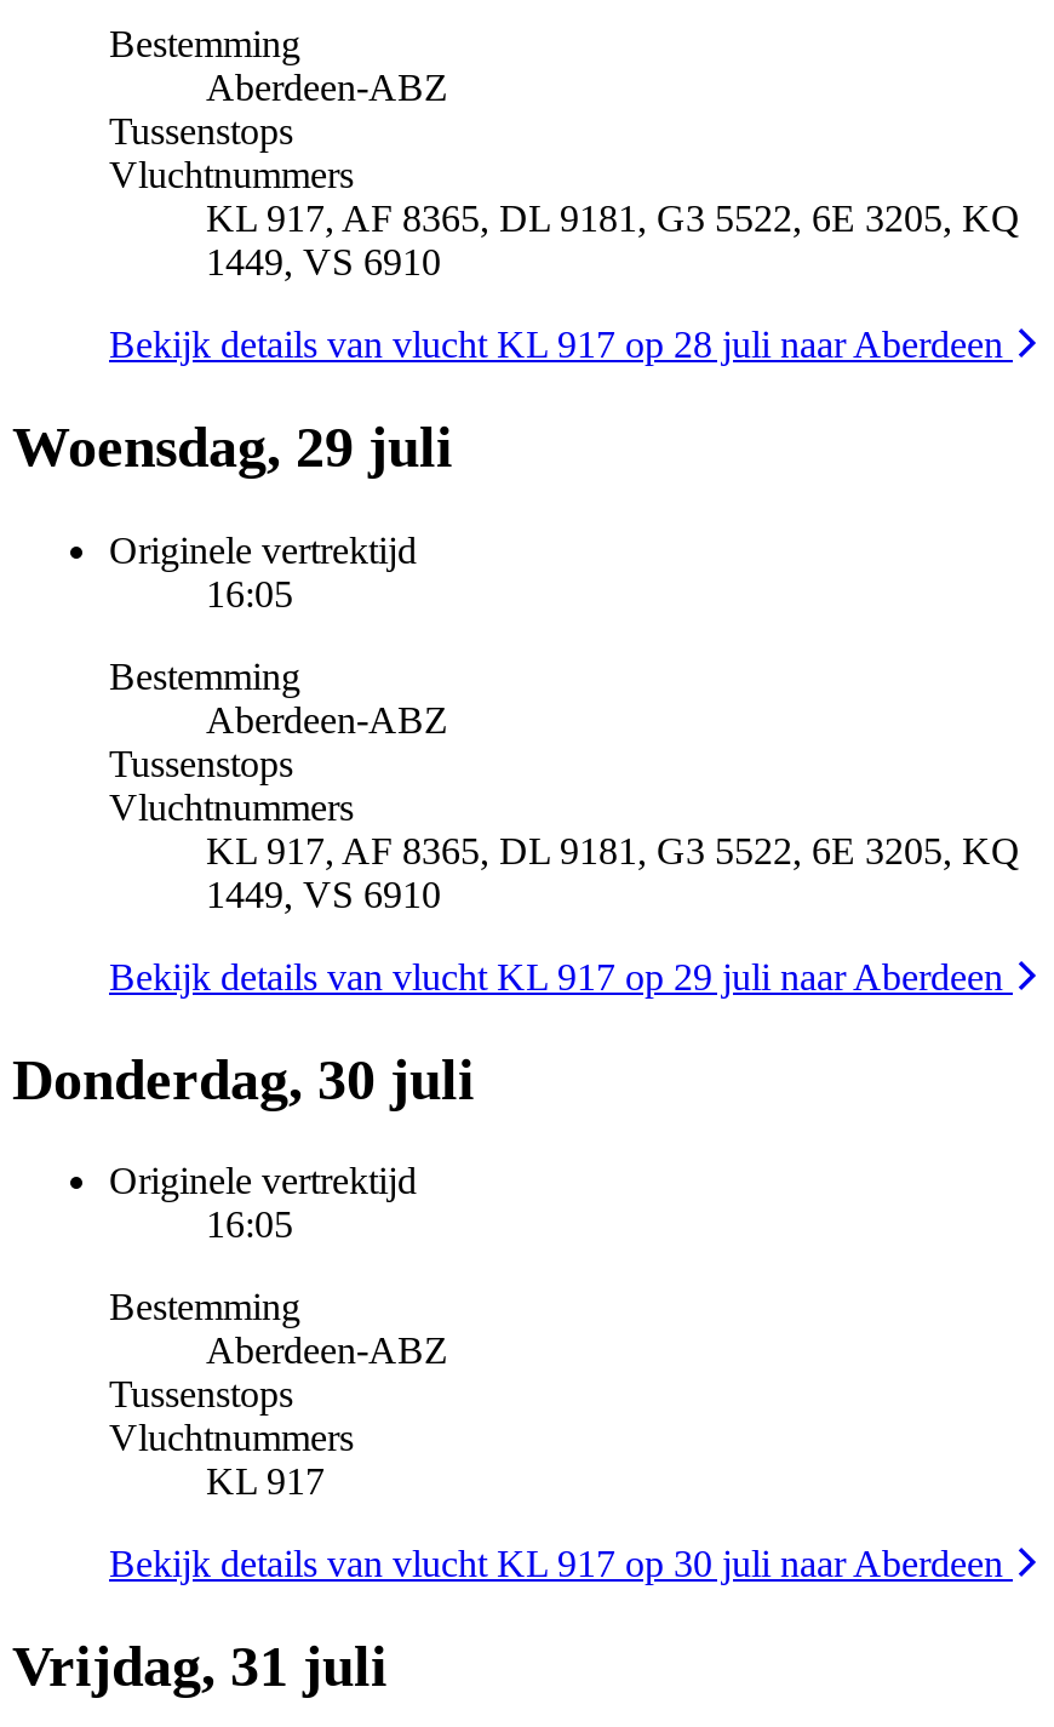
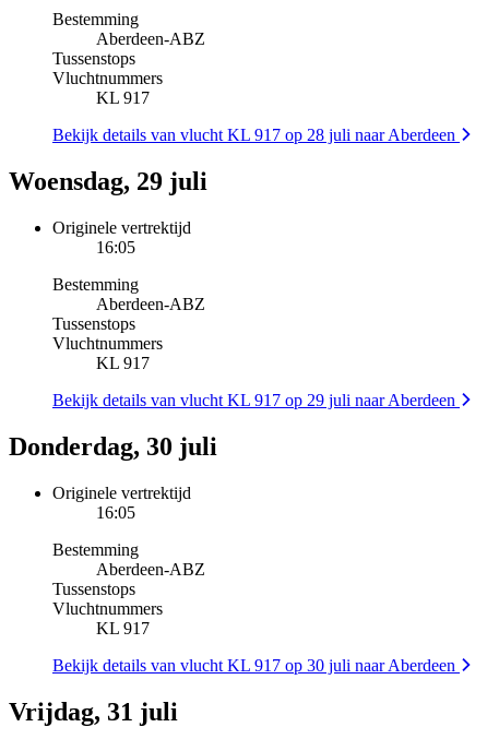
[206,197,1020,282] KL 917, AF 8365, DL 9181, G3 5522, 6E 3205, KQ | 1449, VS 6910 -> [96,89,150,107] KL 917
[206,829,1020,914] KL 917, AF 8365, DL 9181, G3 5522, 6E 3205, KQ | 1449, VS 6910 -> [96,354,150,372] KL 917

